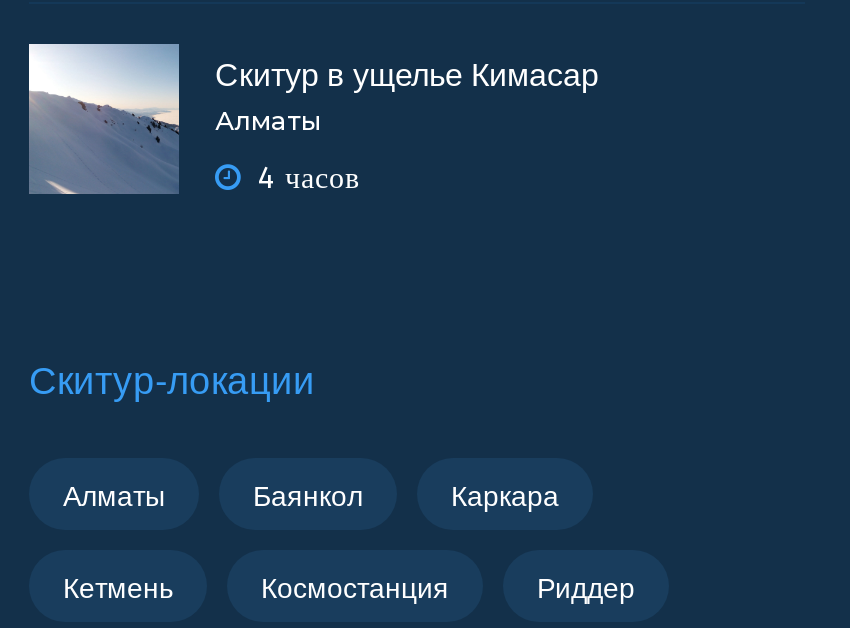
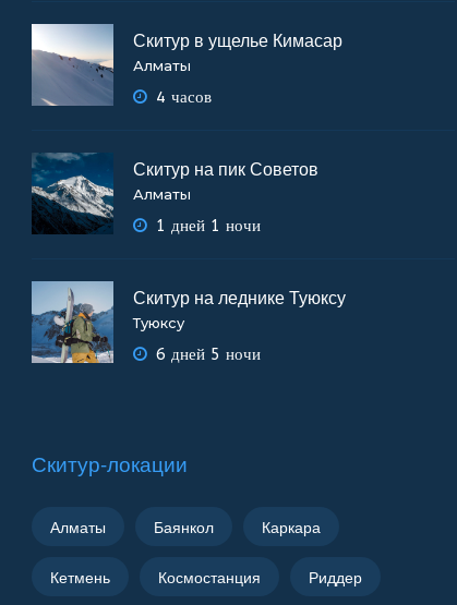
none -> [31,153,346,364] [image] | Скитур на пик Советов | Алматы | 1 дней 1 ночи | Скитур на леднике Туюксу | Туюксу | 6 дней 5 ночи
none -> [31,280,113,364] [image]

